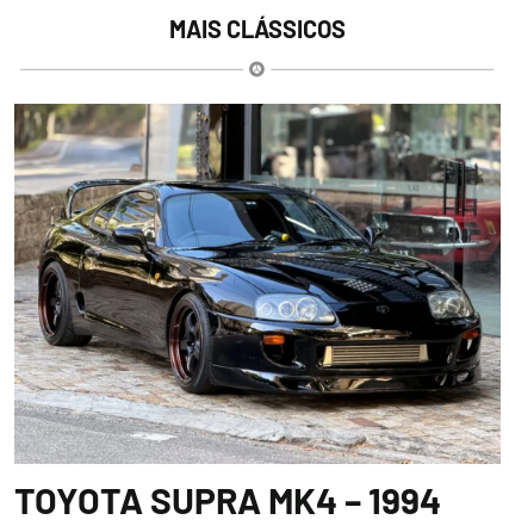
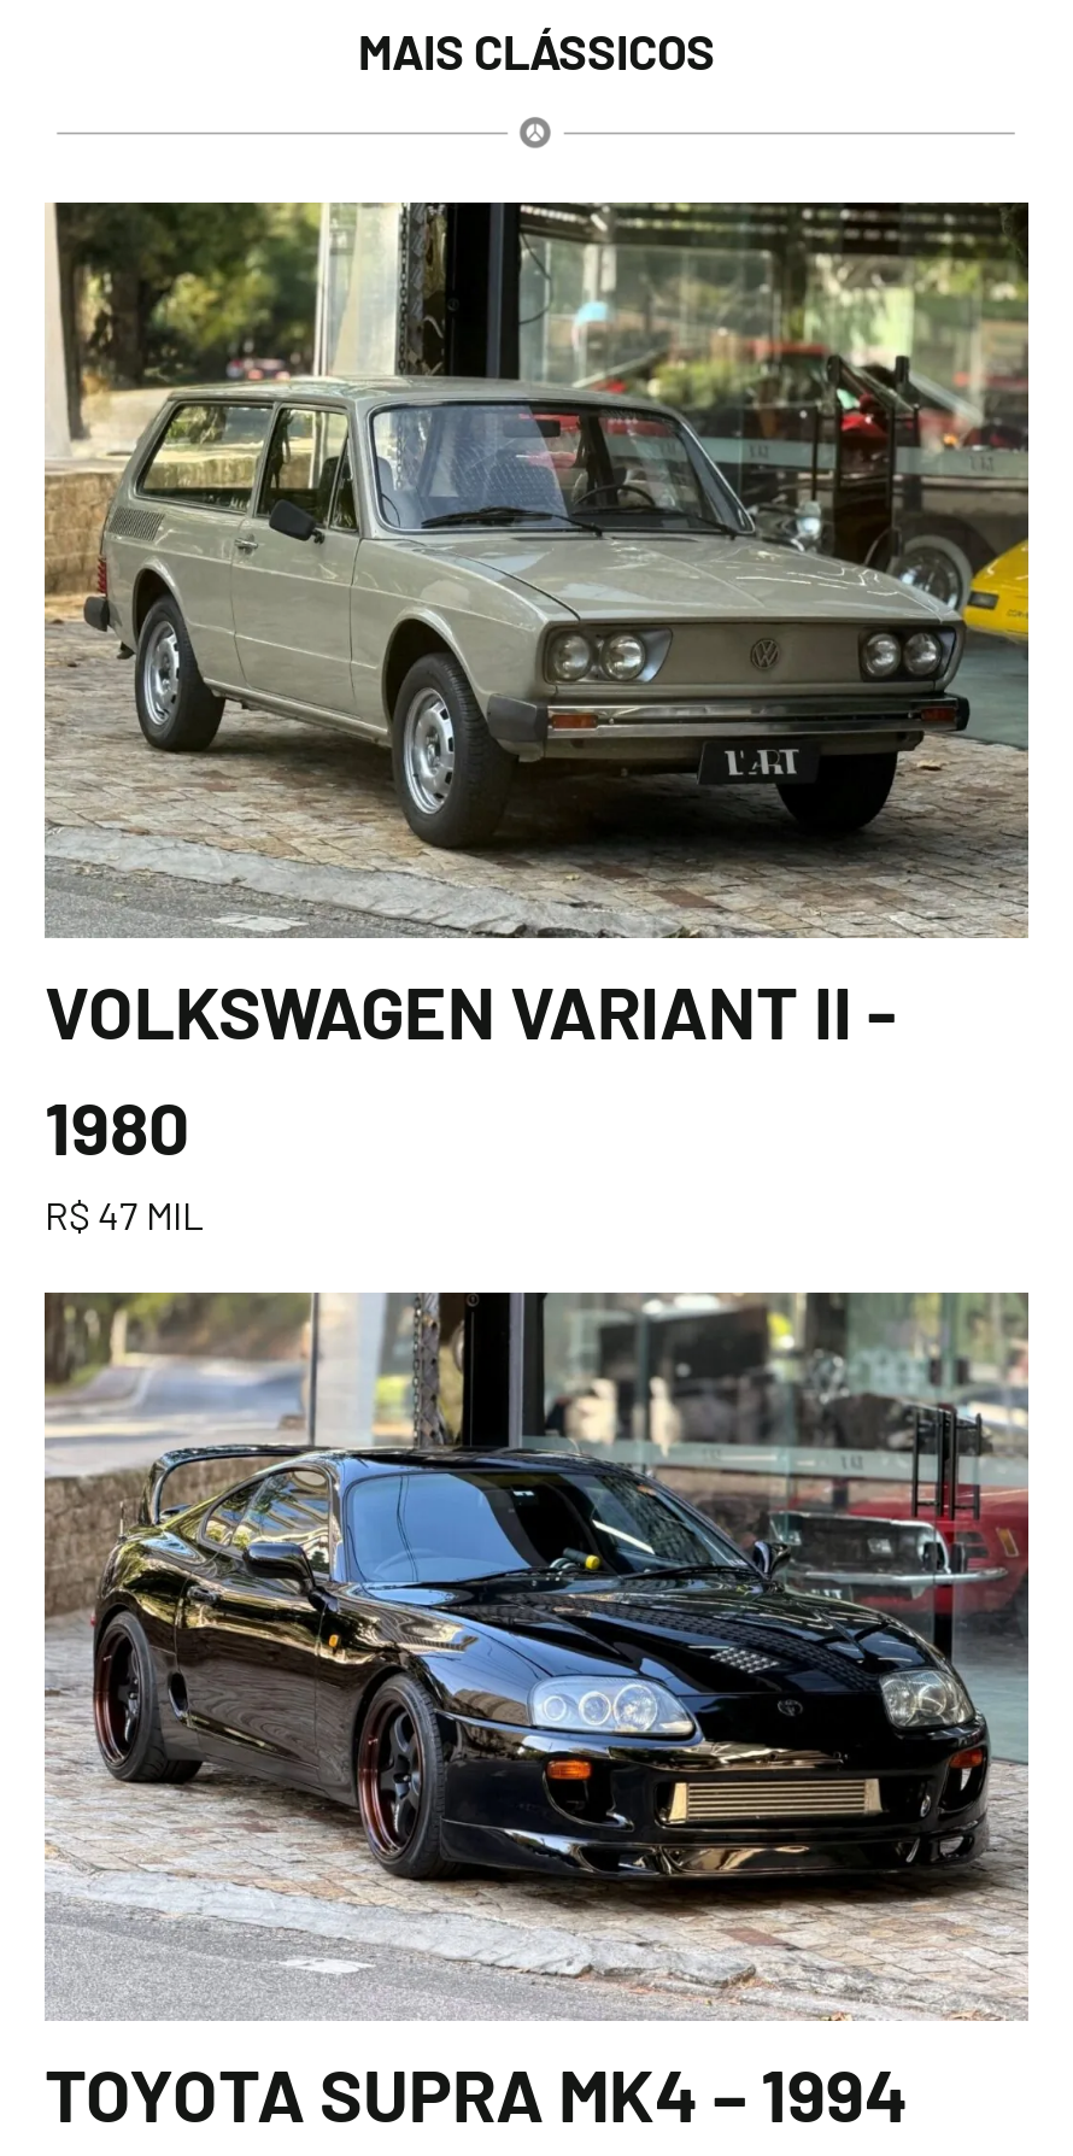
none -> [45,200,1031,1237] [image] | VOLKSWAGEN VARIANT II - | 1980 | R$ 47 MIL

